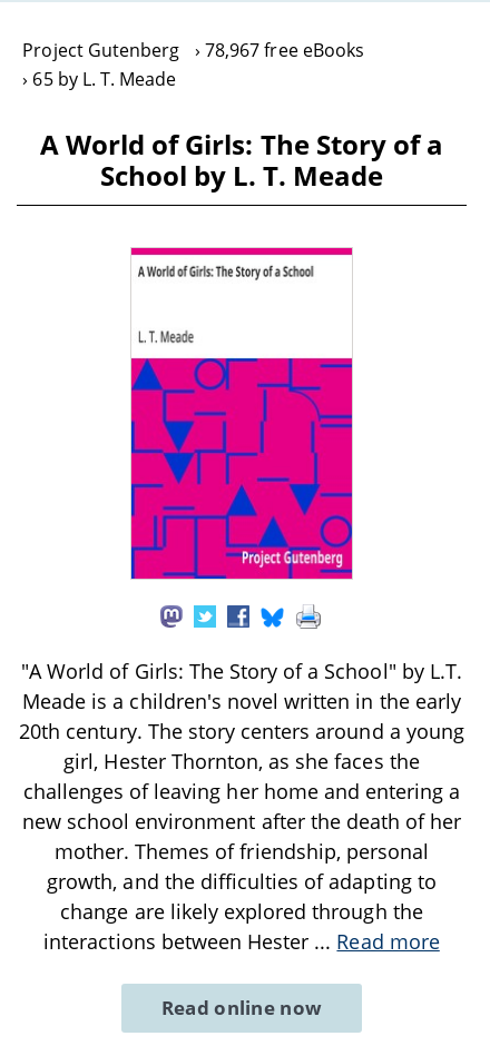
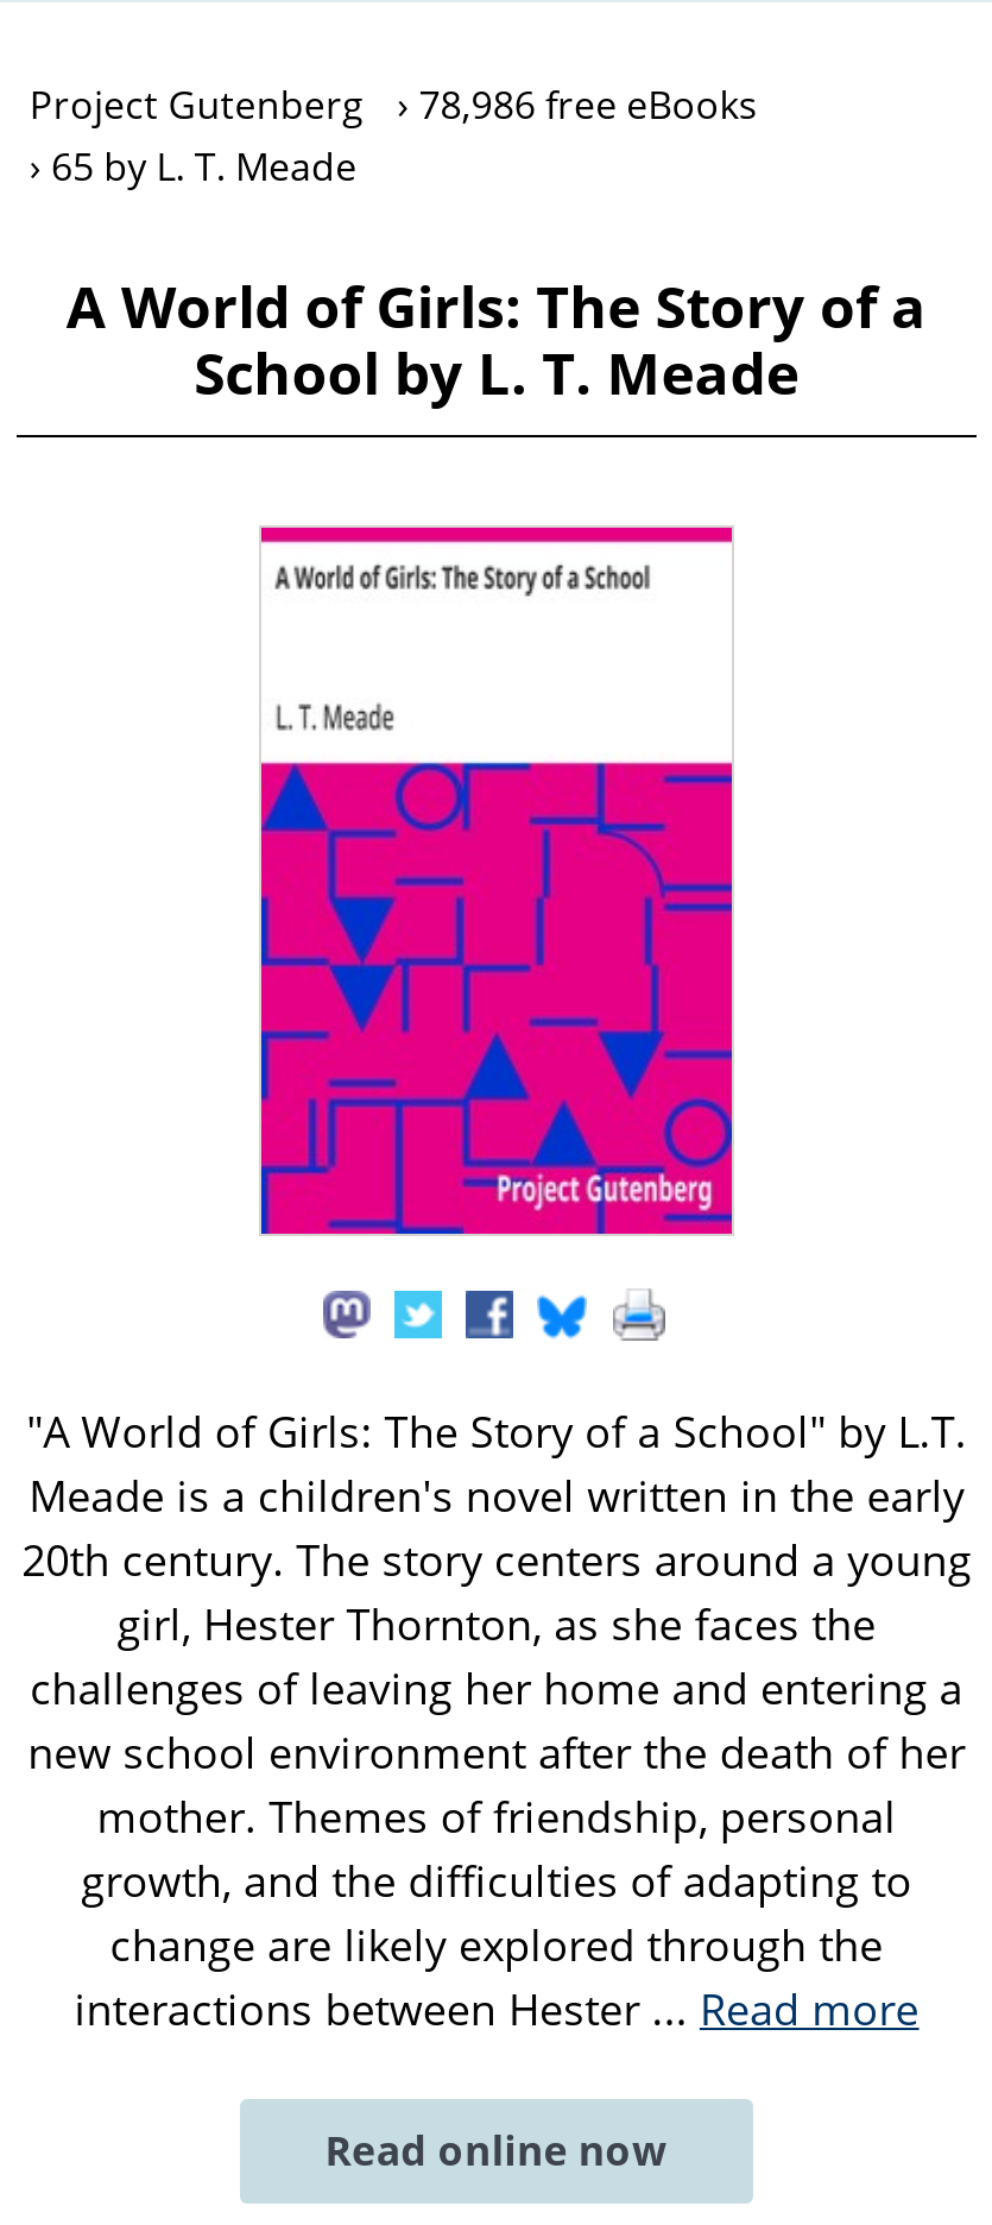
[23,38,364,62] Project Gutenberg 78,967 free eBooks -> [29,78,758,131] Project Gutenberg 78,986 free eBooks

